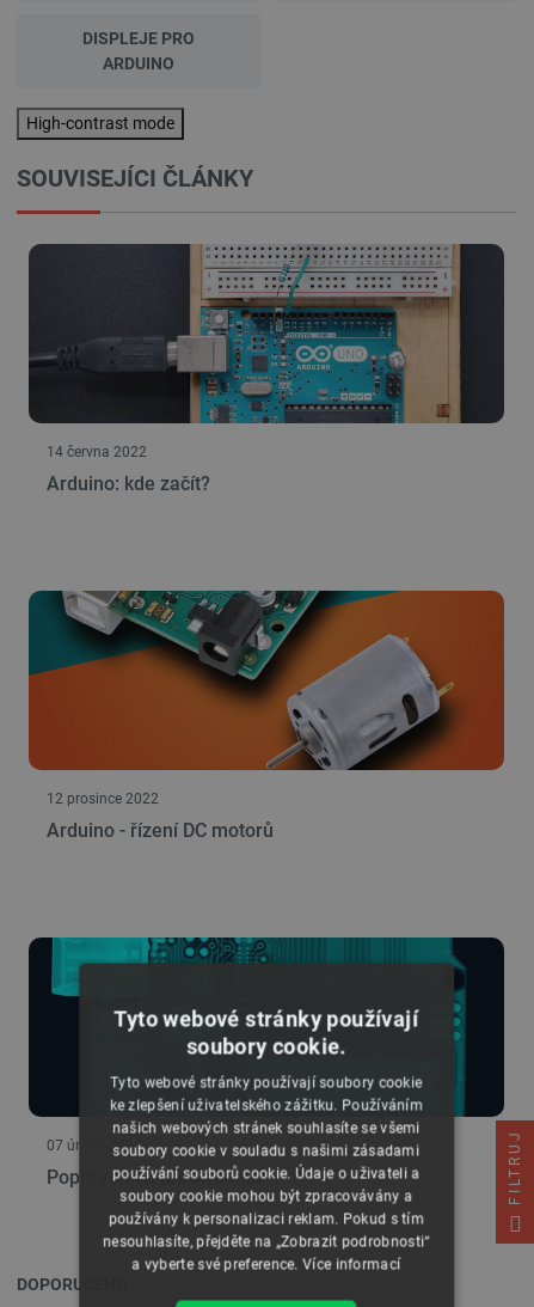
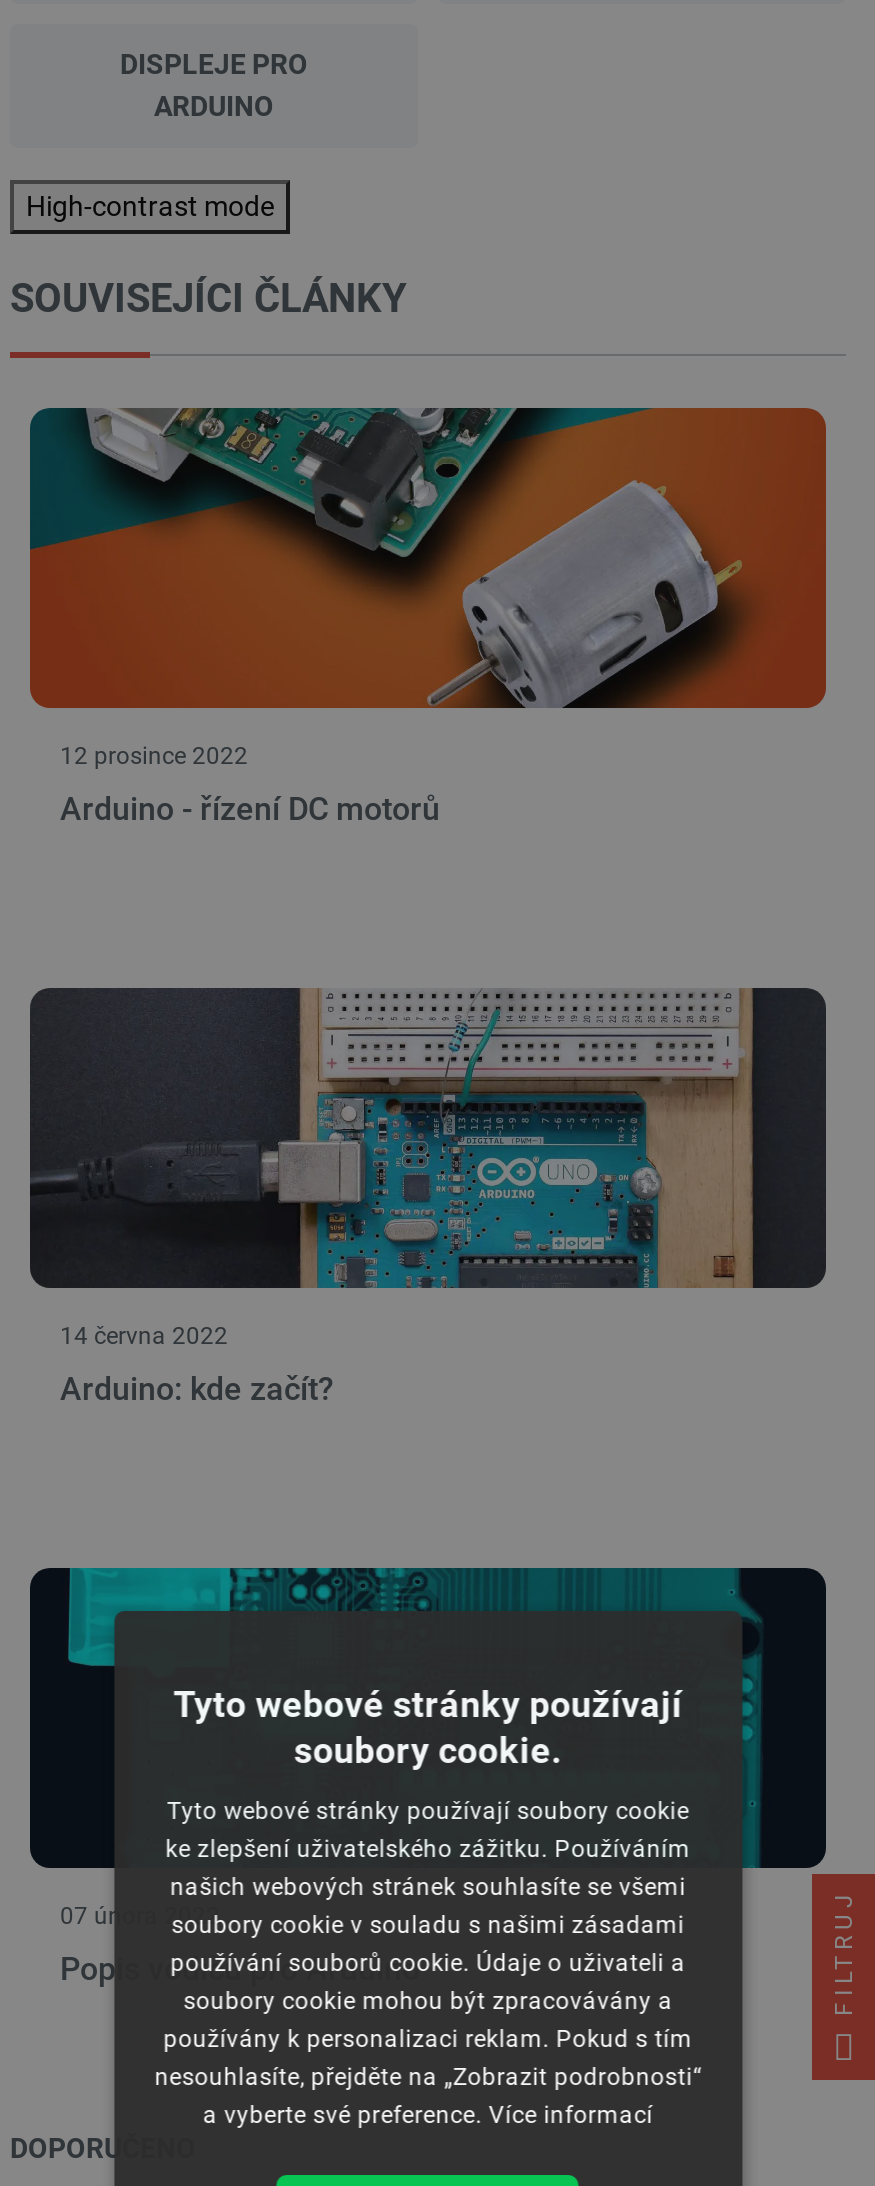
moved [29,243,480,495] -> [30,986,786,1408]: [image] | 14 června 2022 | Arduino: kde začít?
moved [27,590,505,842] -> [28,406,828,828]: [image] | 12 prosince 2022 | Arduino - řízení DC motorů

